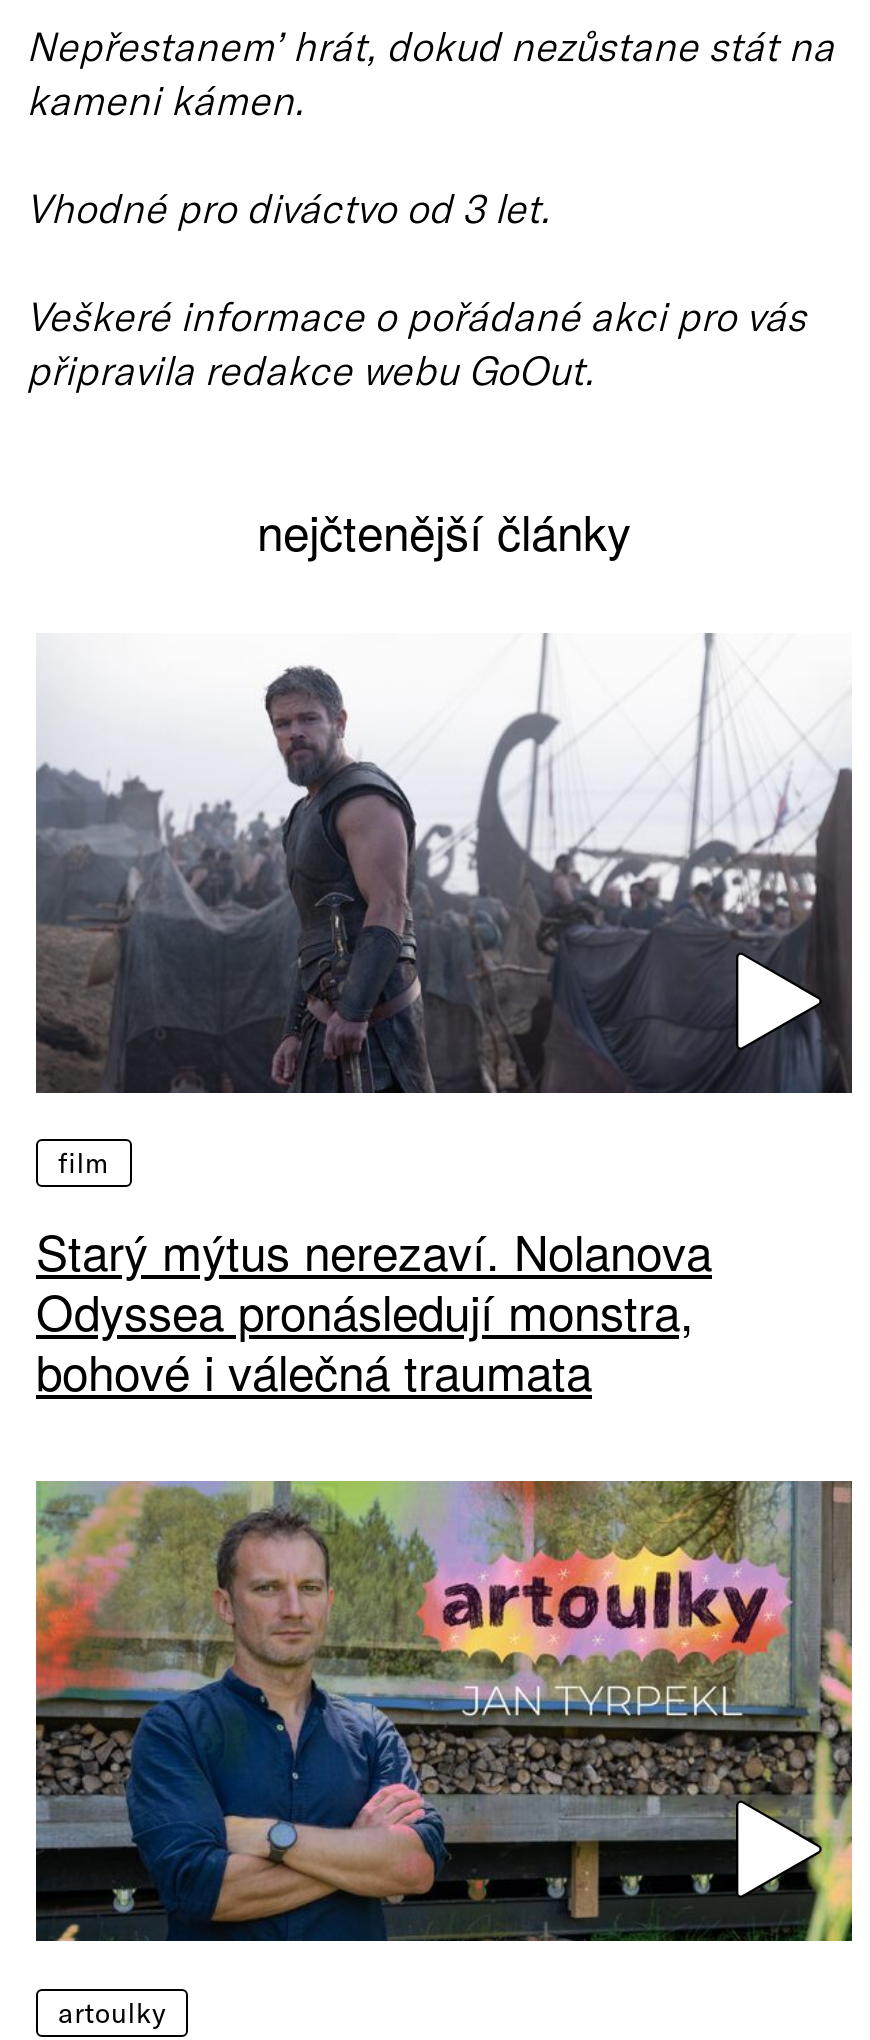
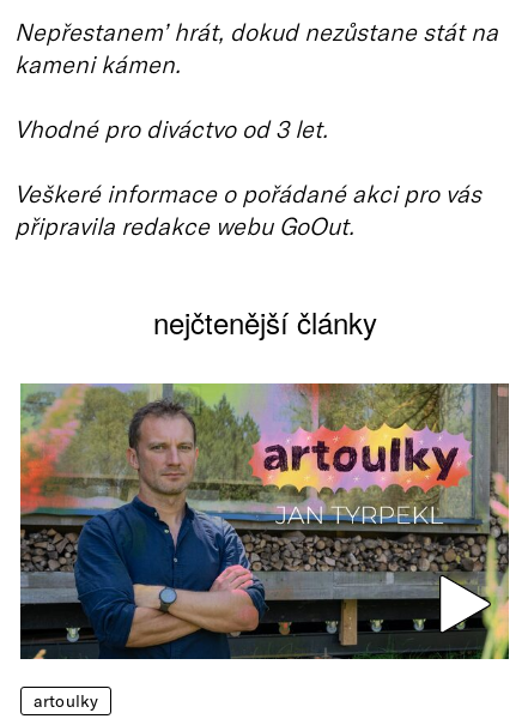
[34,633,854,1406] [image] | film | Starý mýtus nerezaví. Nolanova | Odyssea pronásledují monstra, | bohové i válečná traumata -> none

